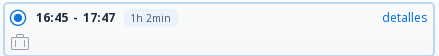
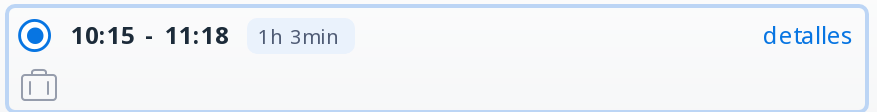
[36,9,68,26] 16:45 -> [71,18,135,52] 10:15
[83,9,115,26] 17:47 -> [165,18,229,52] 11:18
[129,11,170,25] 1h 2min -> [258,22,340,50] 1h 3min

